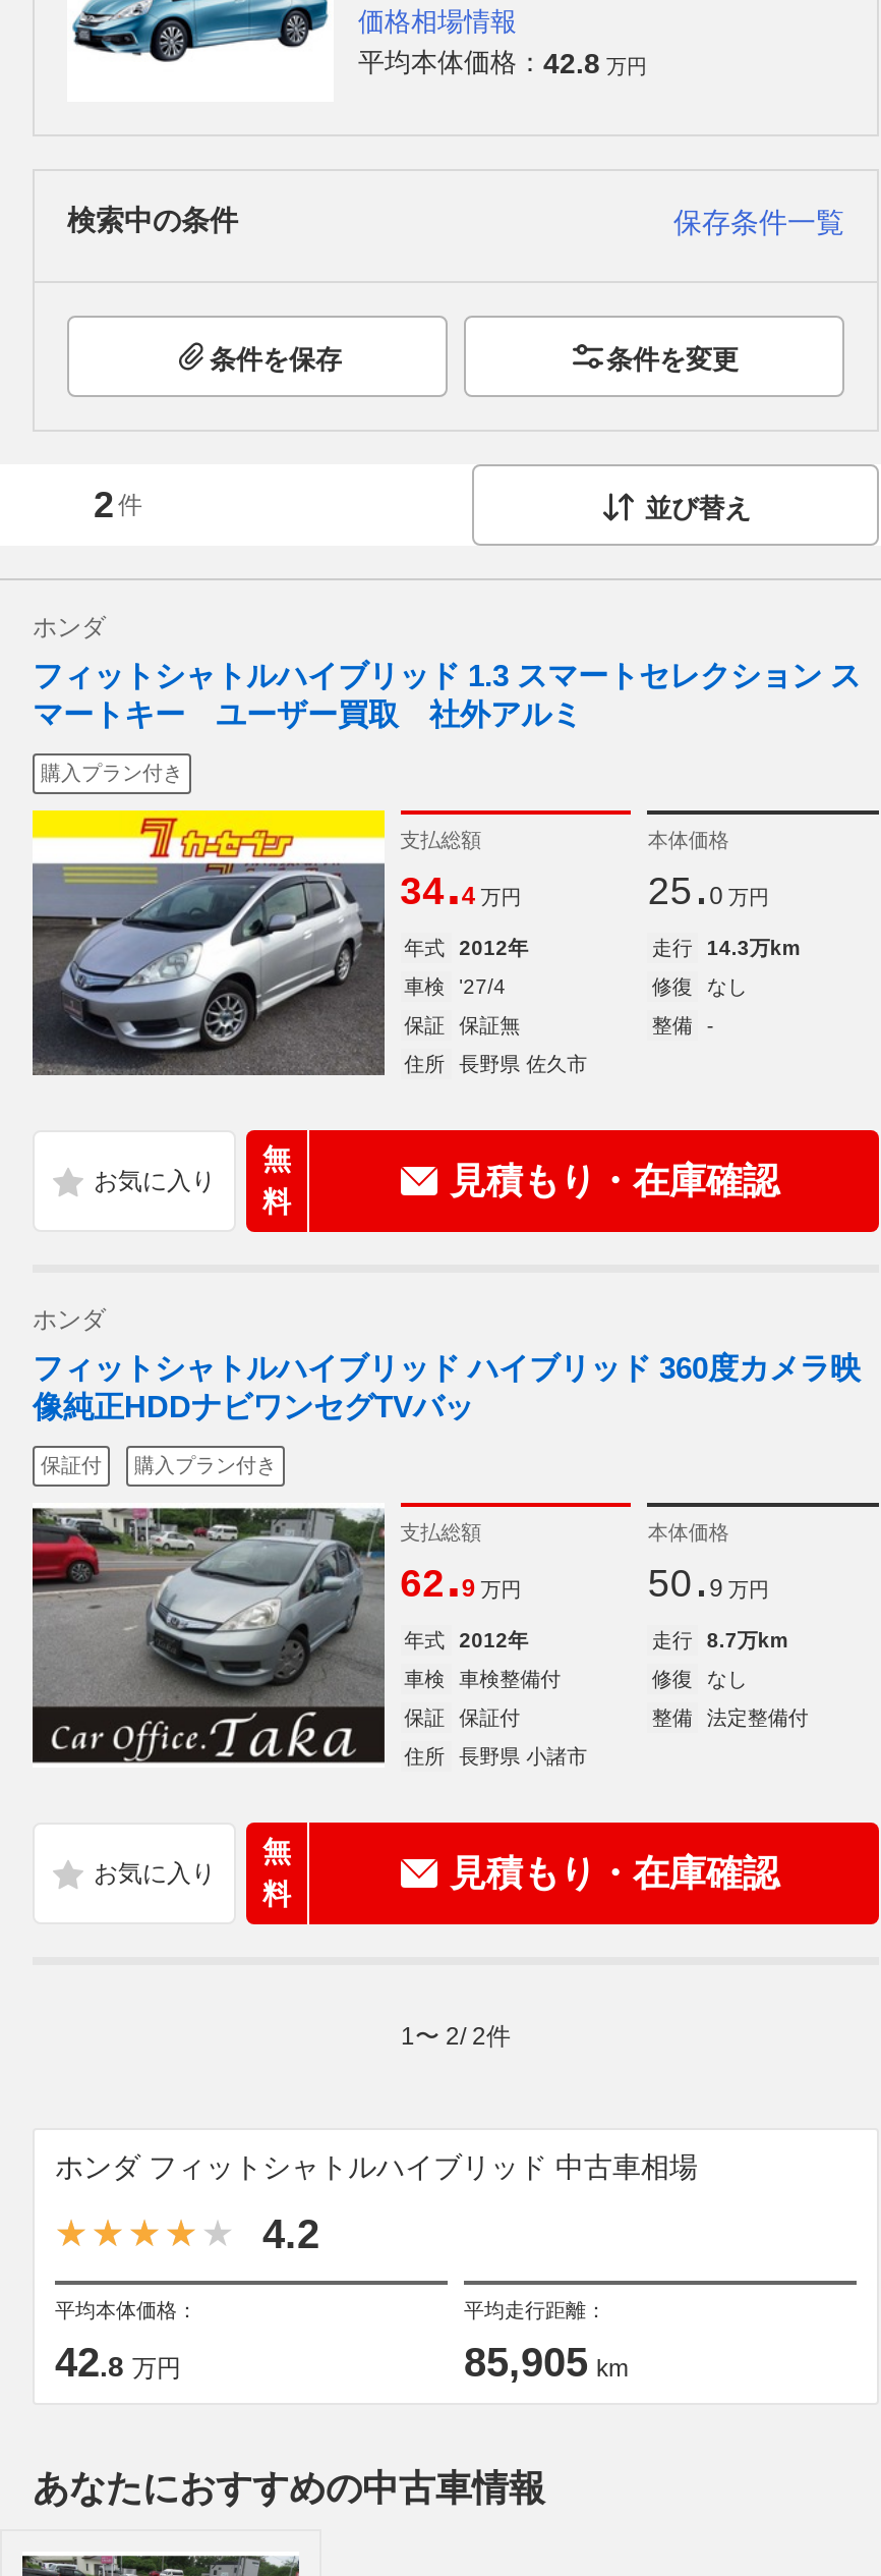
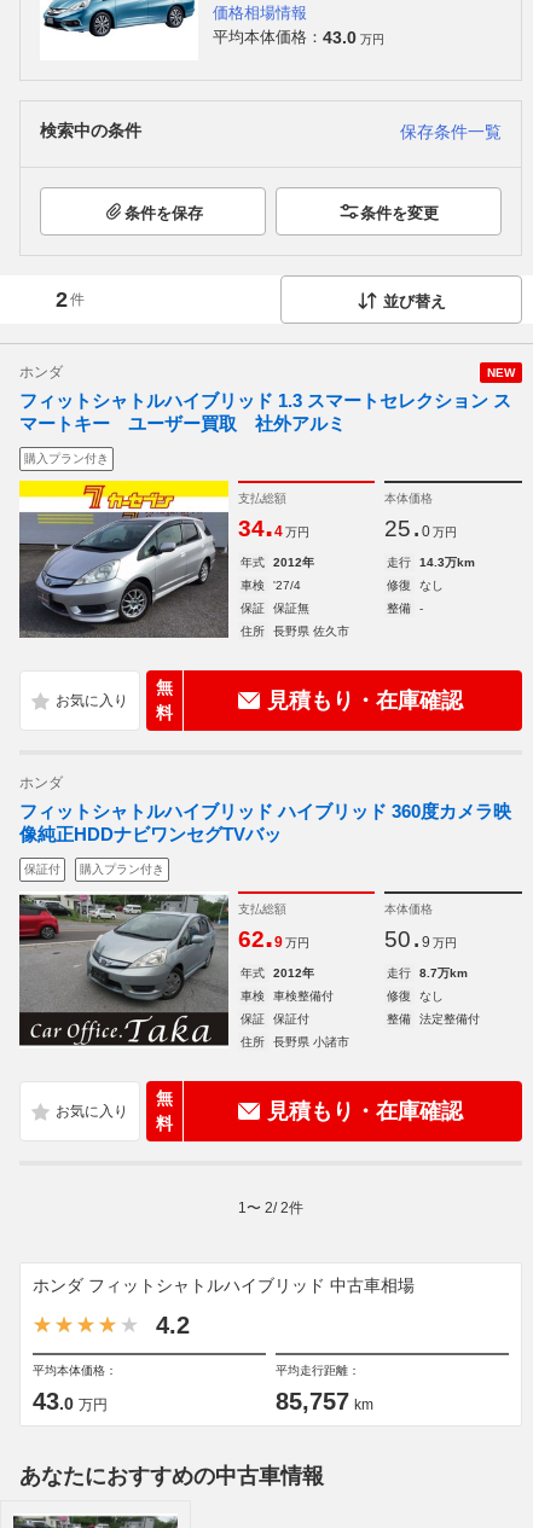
[358,46,647,78] 平均本体価格：42.8 万円 -> [213,27,384,47] 平均本体価格：43.0 万円
none -> [487,366,515,380] NEW
[55,2340,181,2385] 42.8万円 -> [33,1388,108,1415] 43.0万円
[464,2340,629,2385] 85,905 km -> [276,1388,373,1415] 85,757 km

